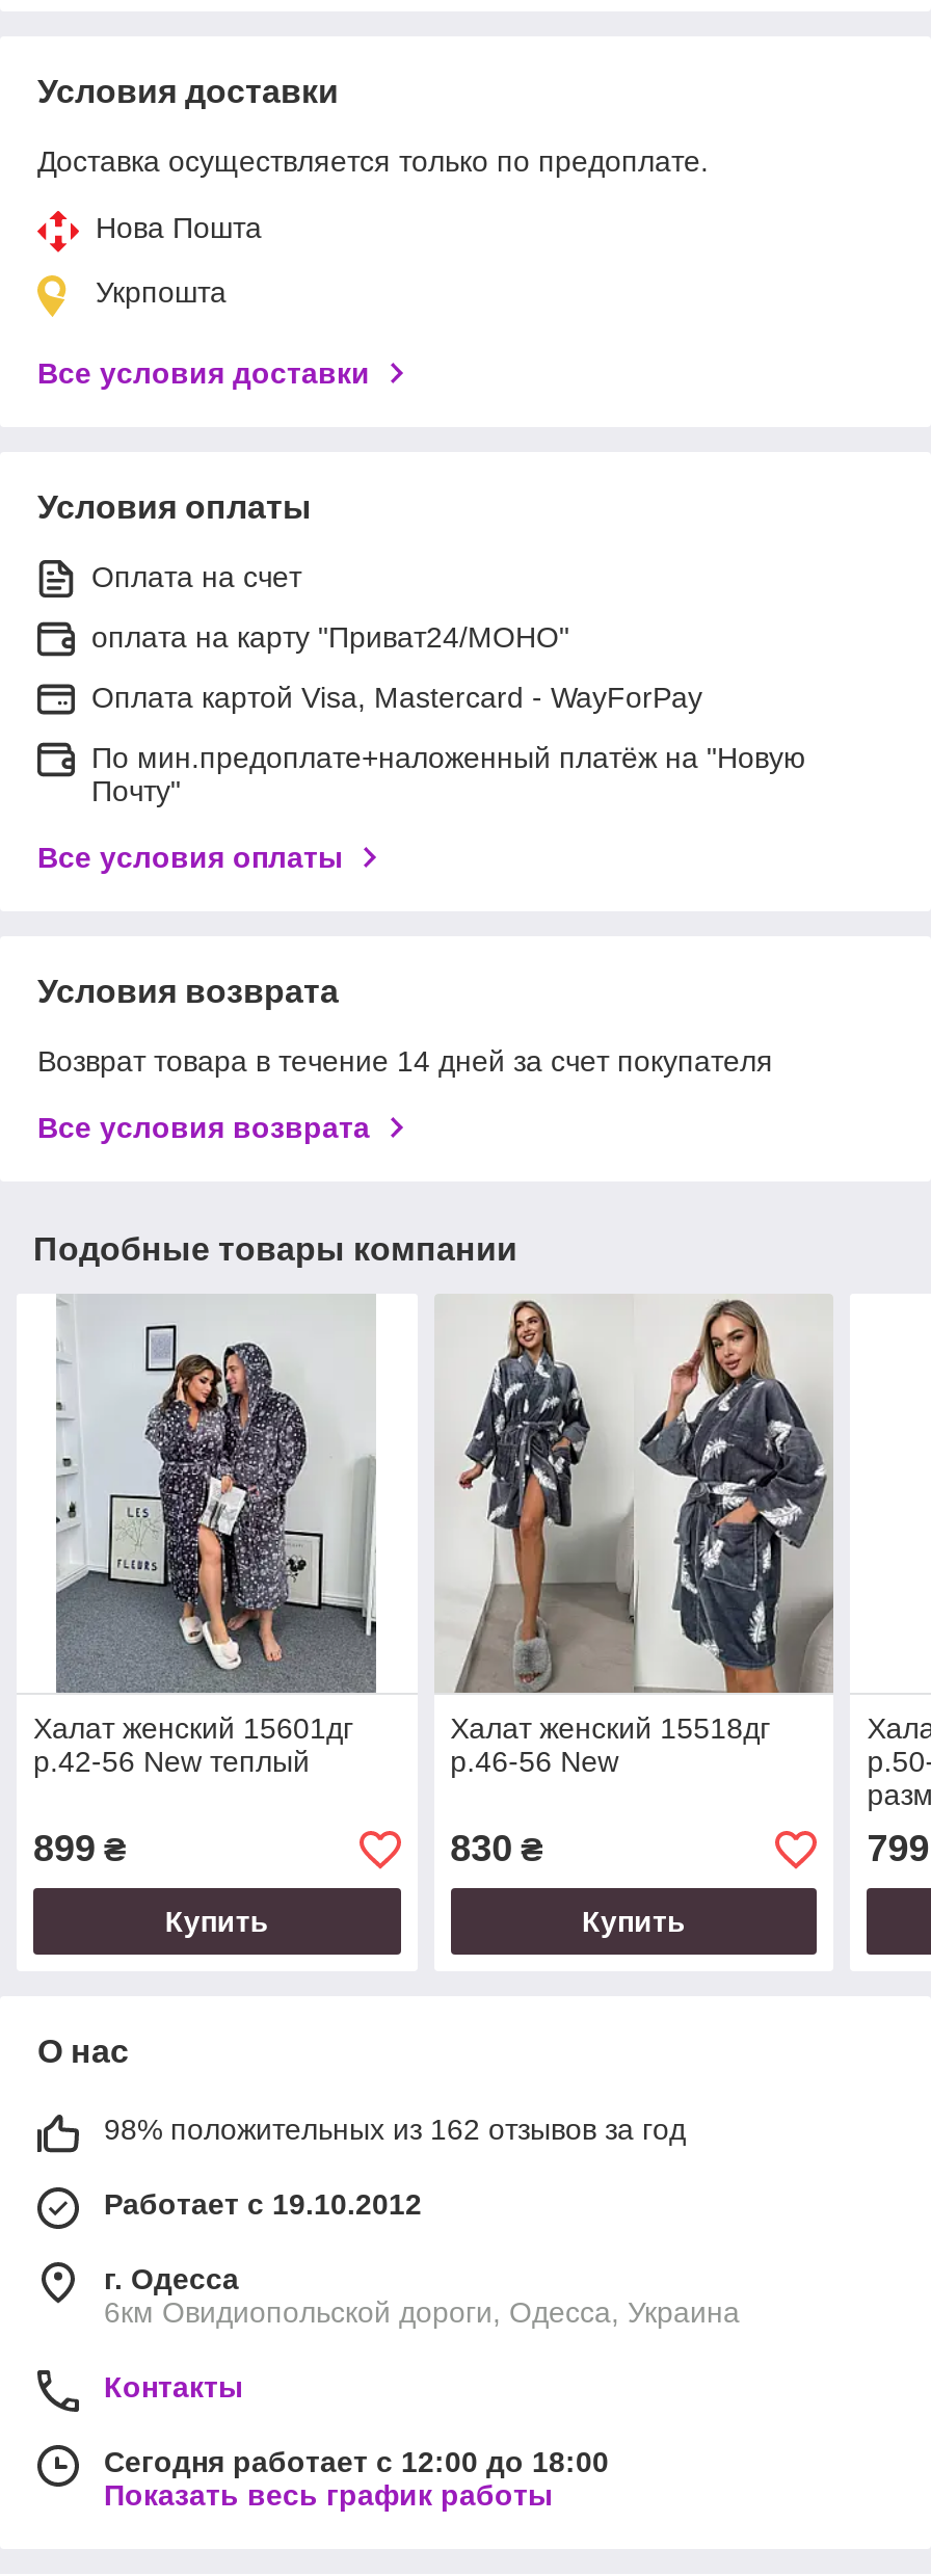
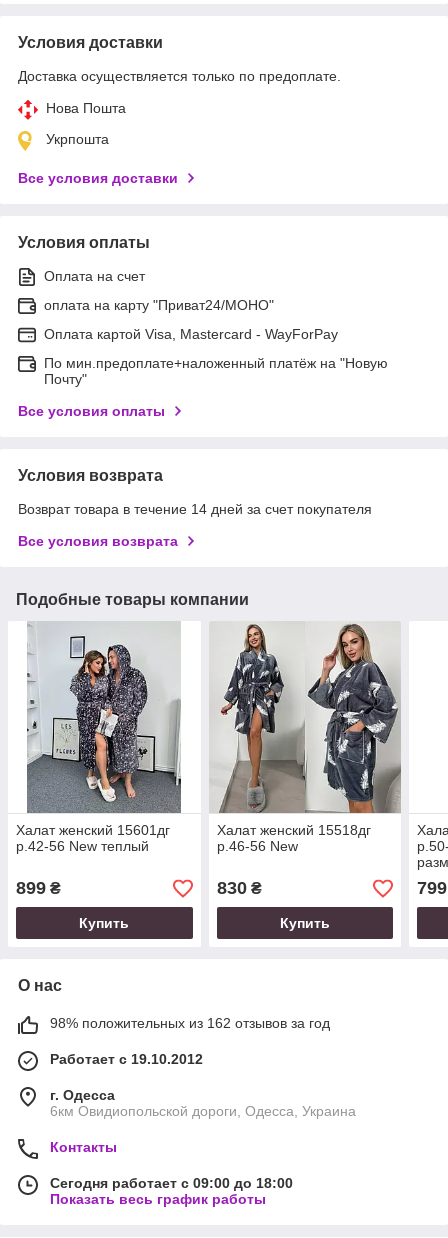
[104,2446,609,2479] Сегодня работает с 12:00 до 18:00 -> [50,1175,293,1191] Сегодня работает с 09:00 до 18:00

